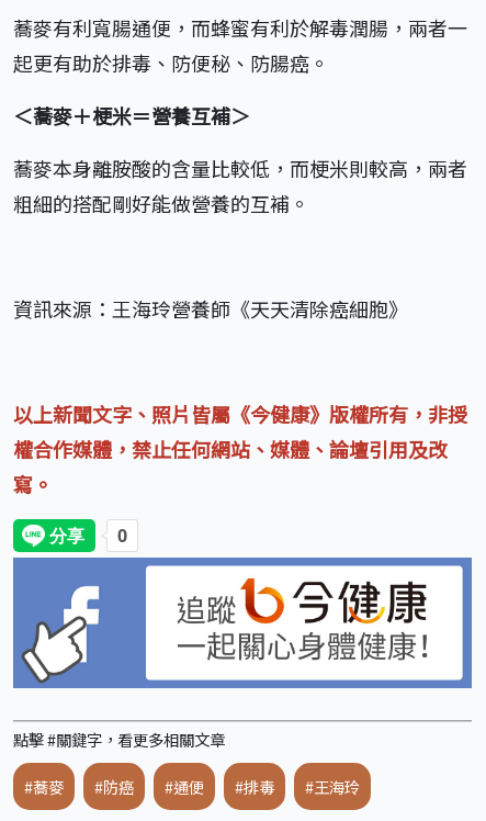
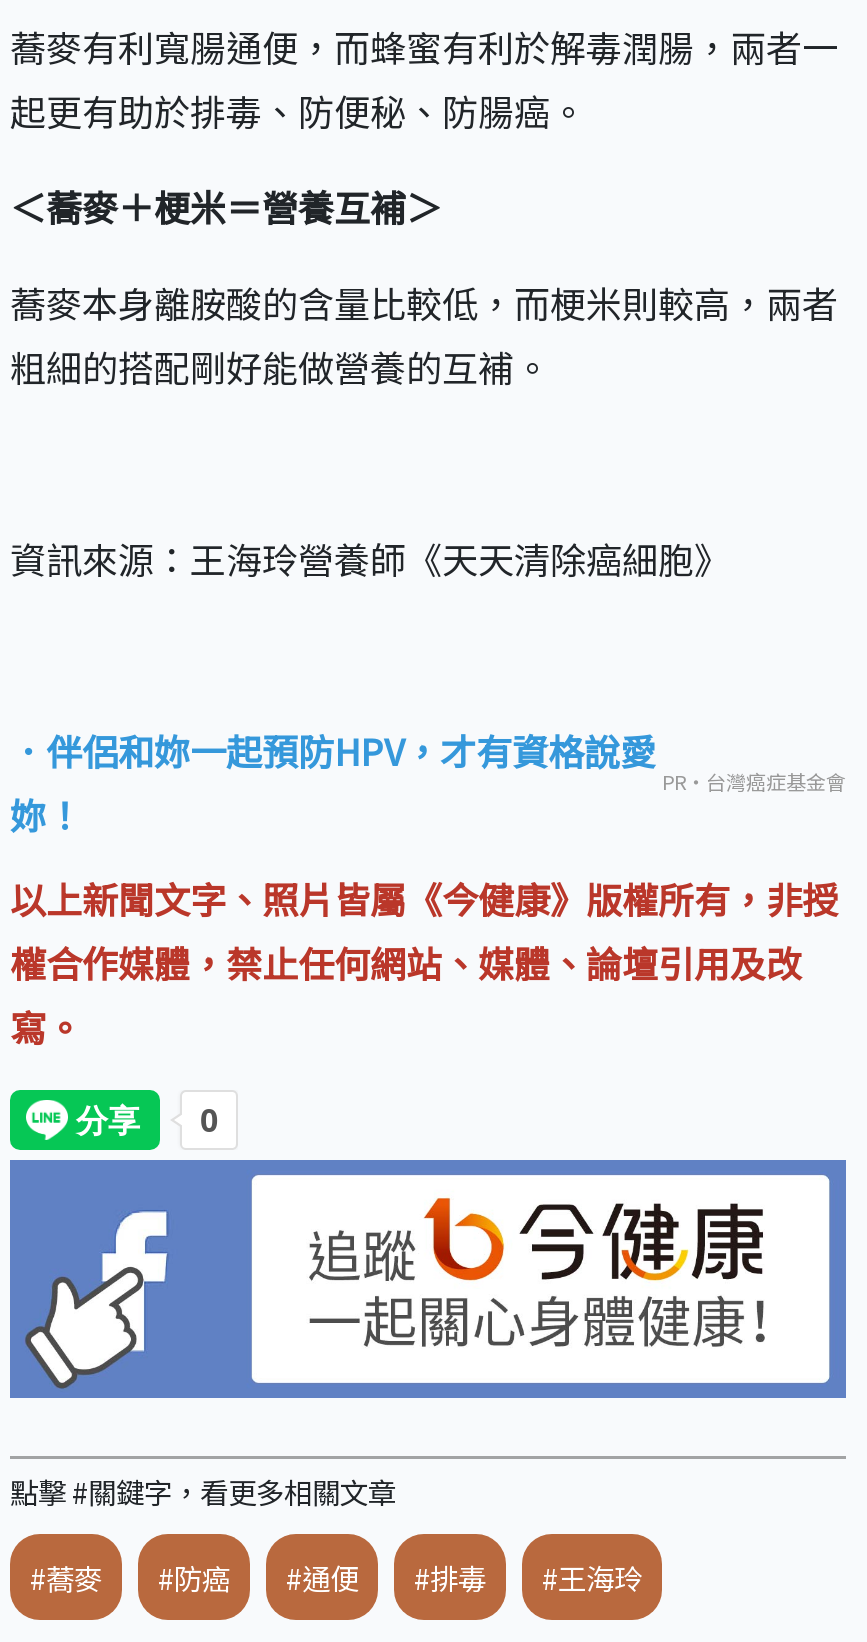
none -> [10,725,656,841] ．伴侶和妳一起預防HPV，才有資格說愛 | 妳！
none -> [662,767,846,797] PR・台灣癌症基金會

